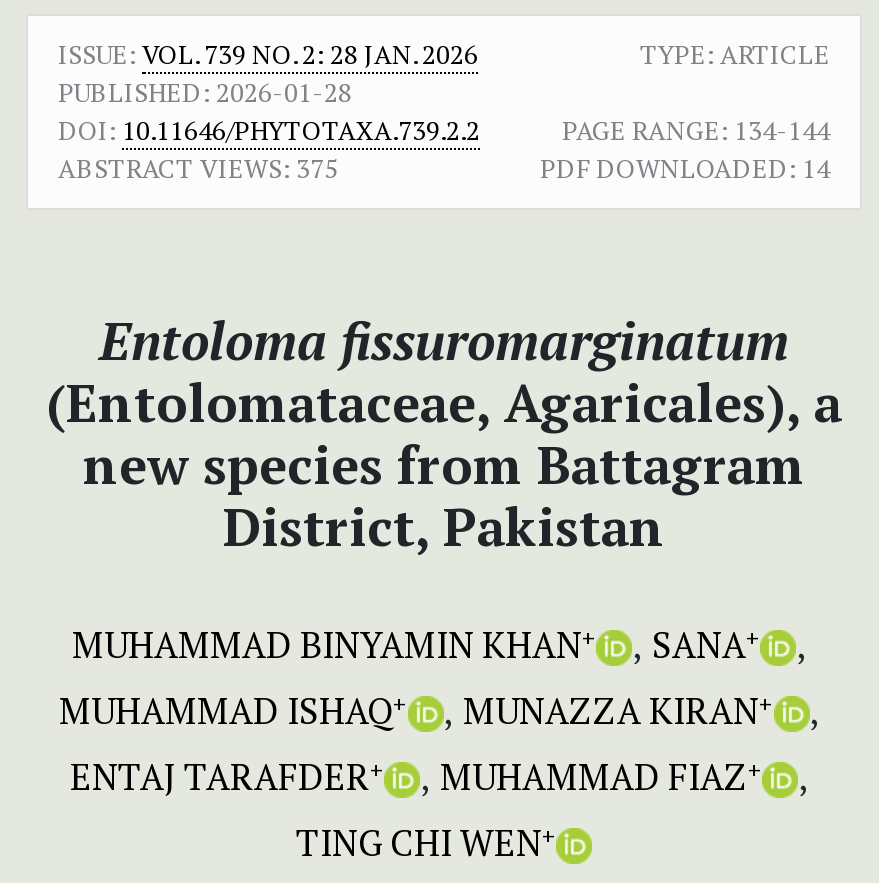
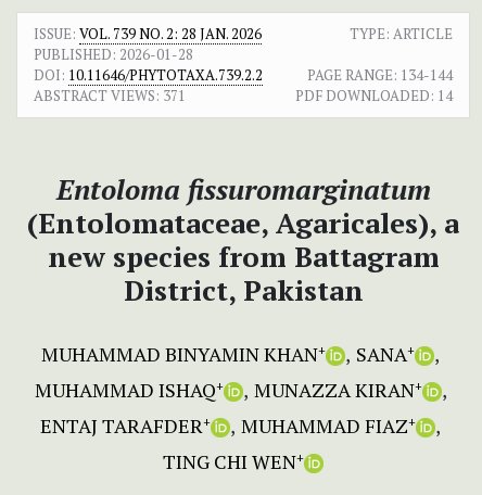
[58,149,338,185] ABSTRACT VIEWS:375 -> [34,85,186,105] ABSTRACT VIEWS:371

